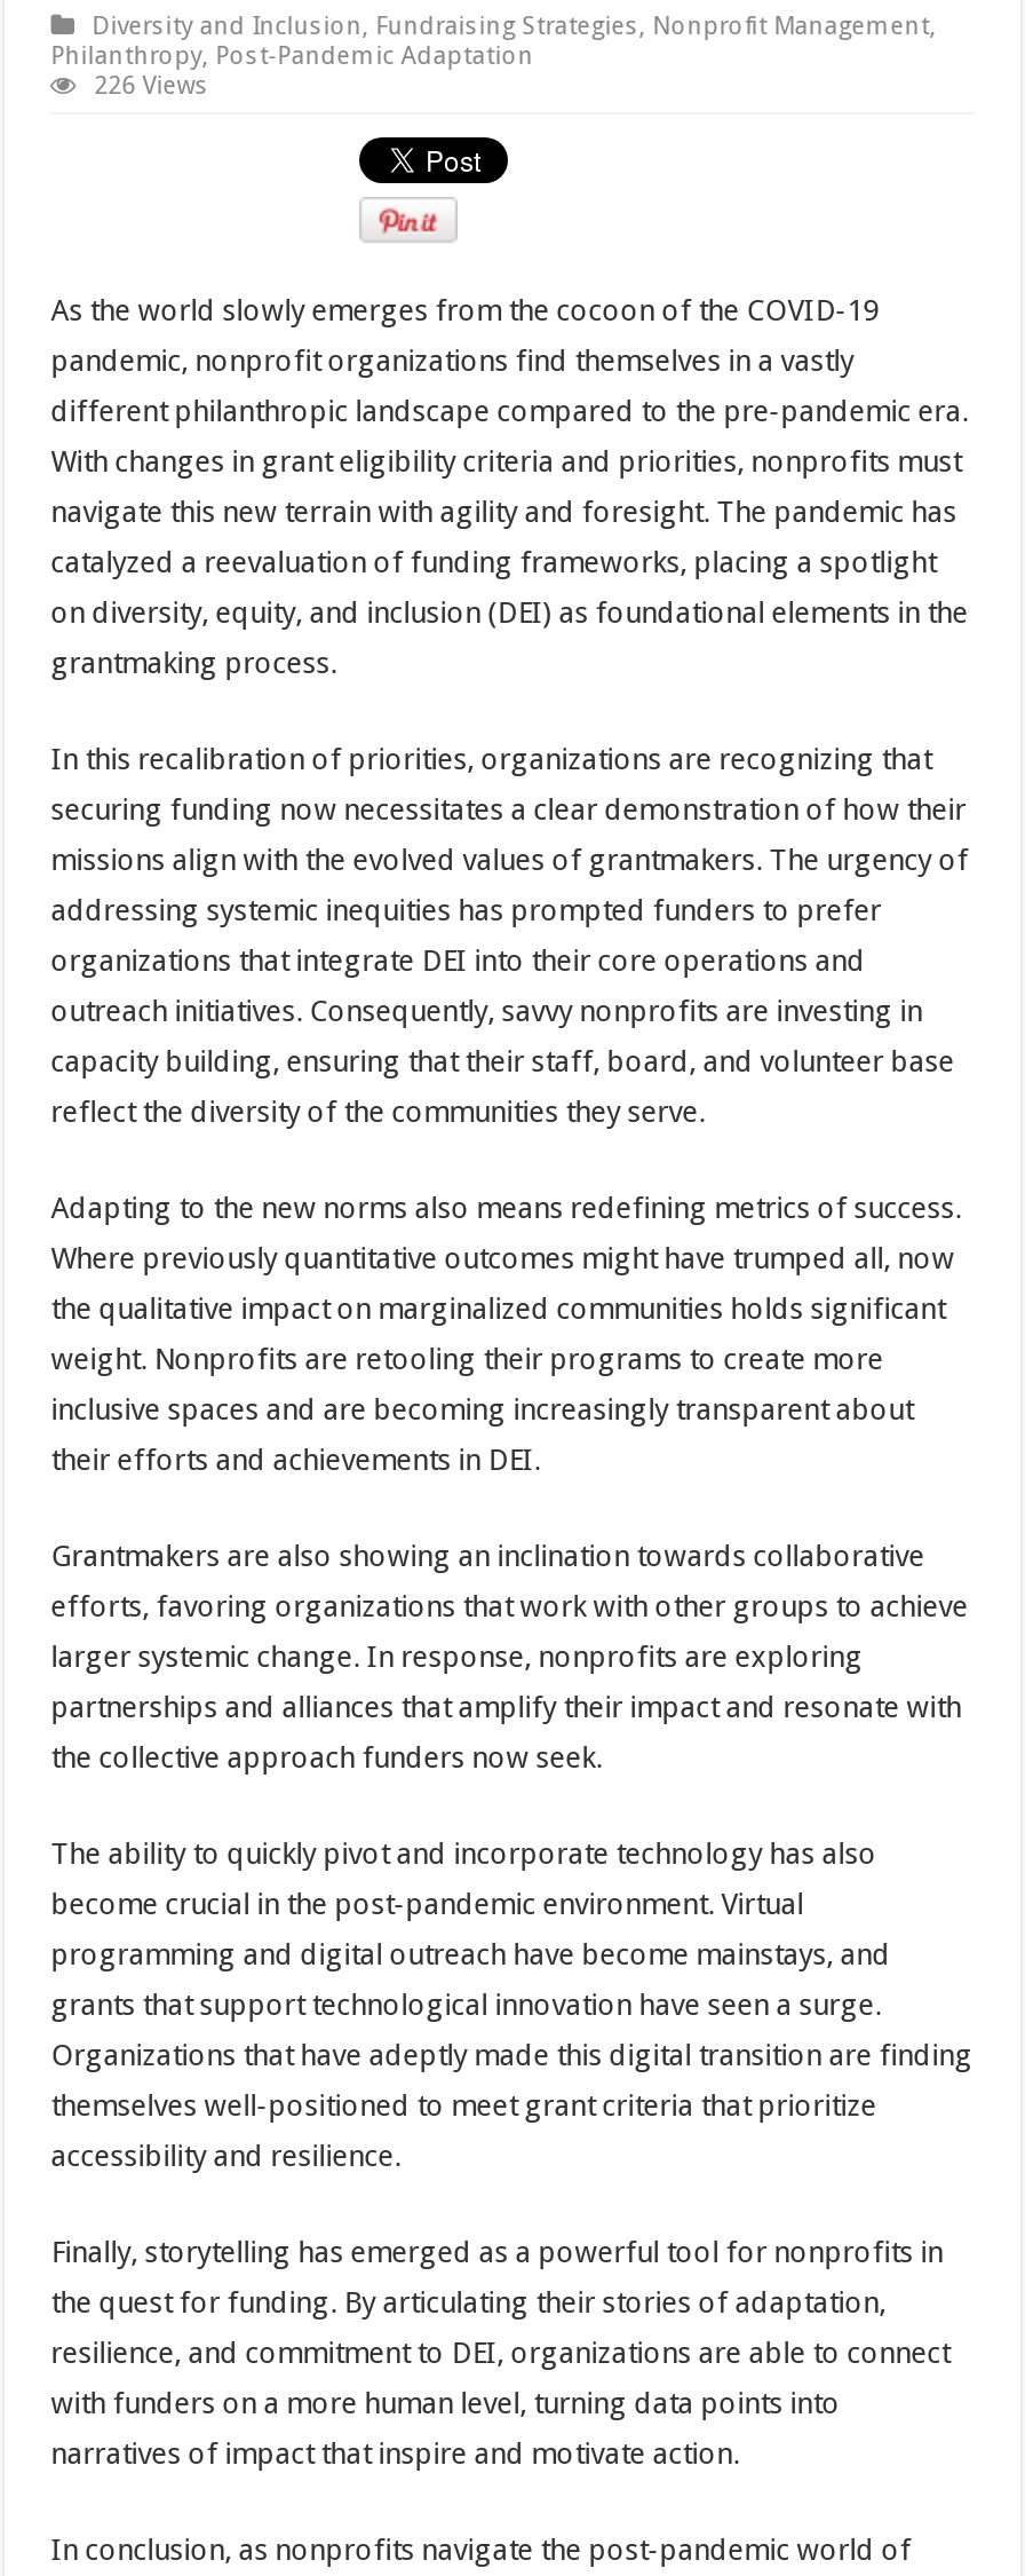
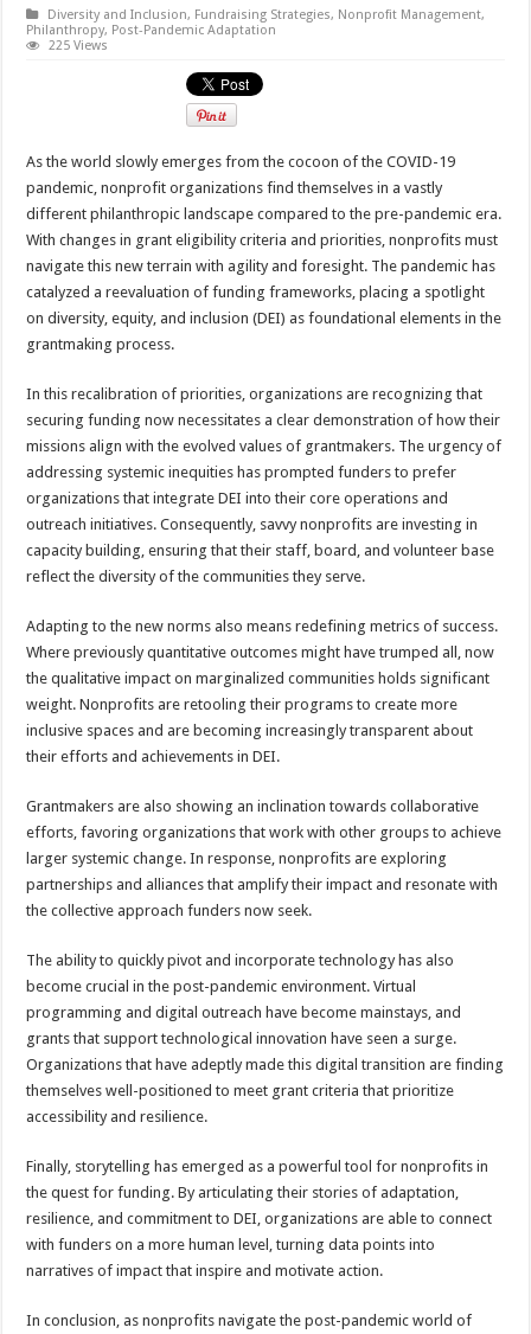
[94,71,209,101] 226 Views -> [49,38,108,53] 225 Views

